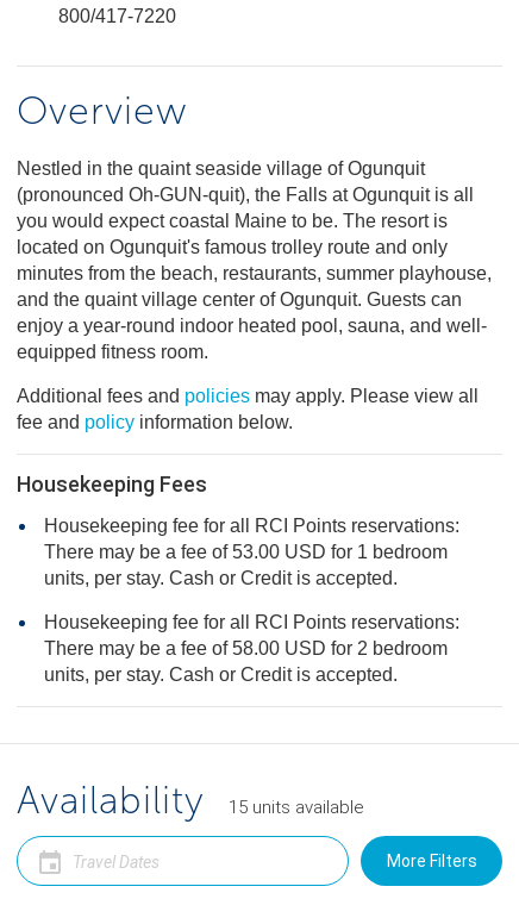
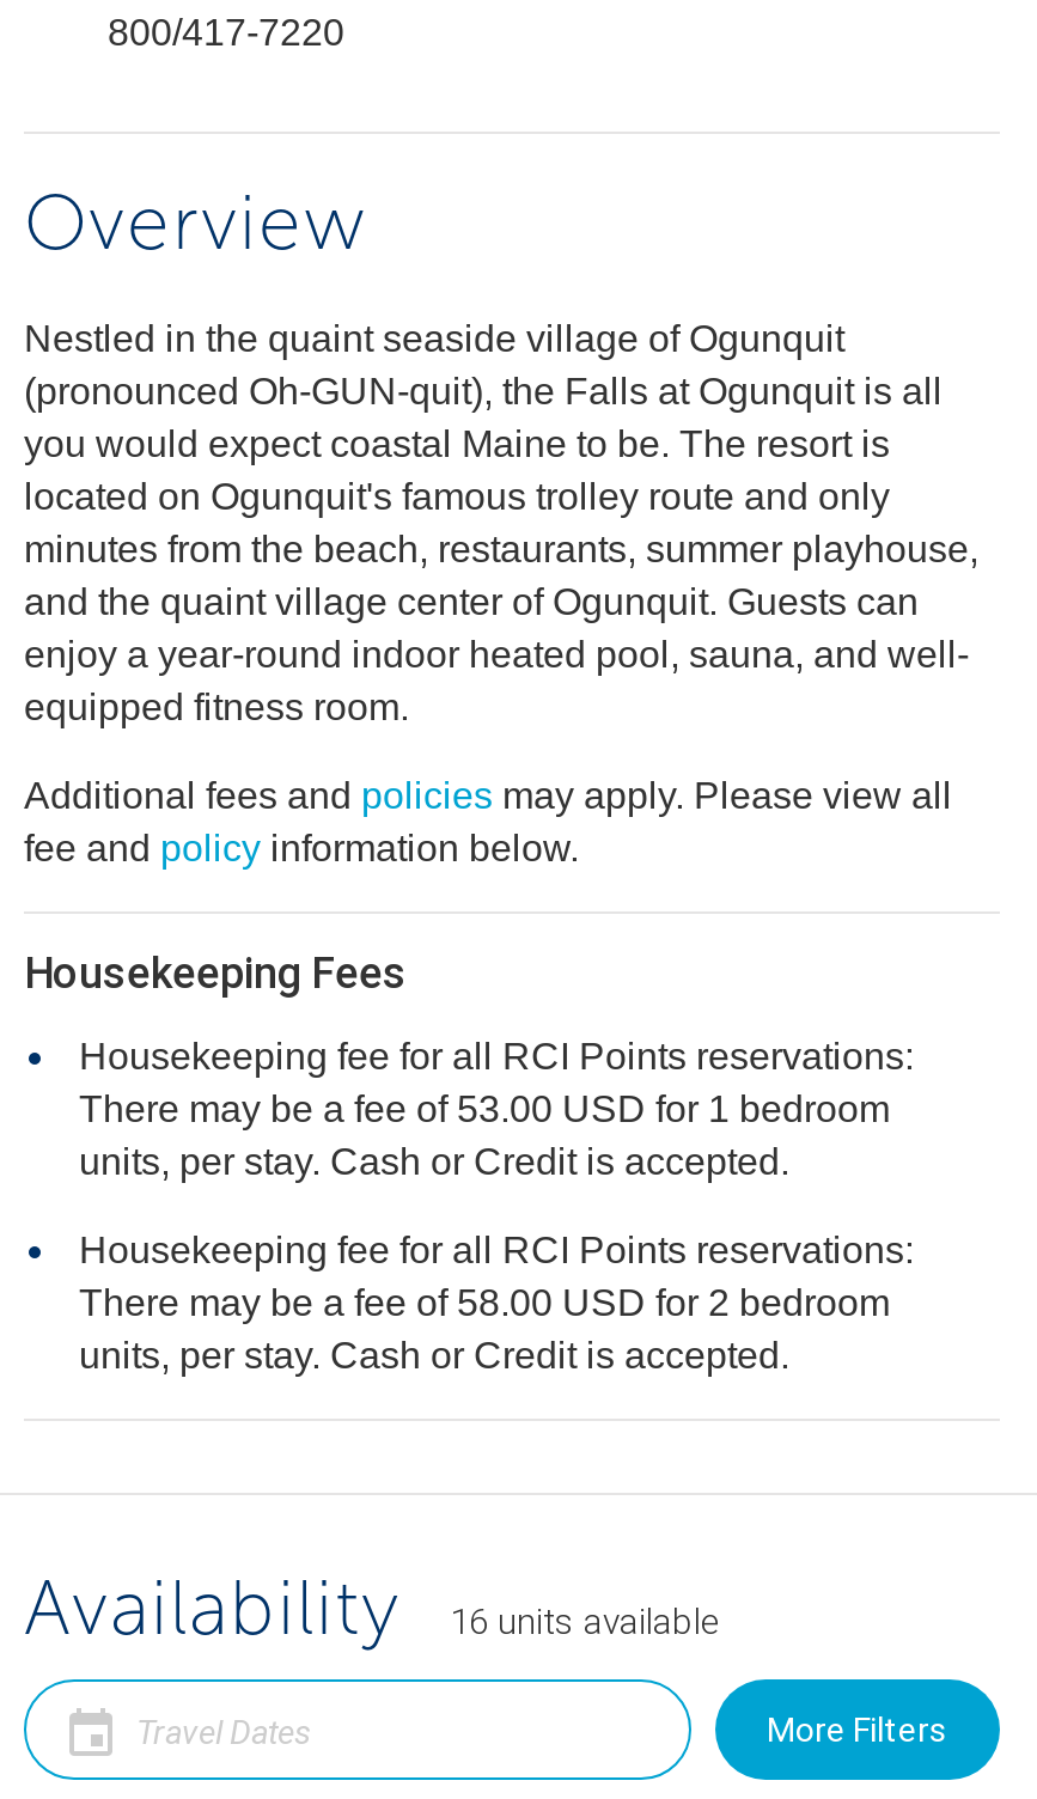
[229,797,364,818] 15 units available -> [450,1600,722,1644] 16 units available

